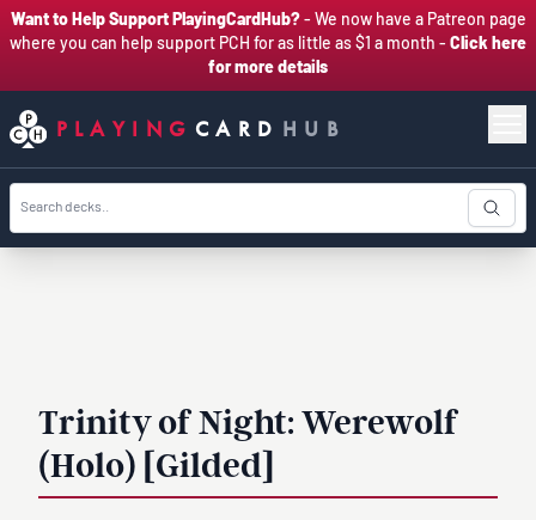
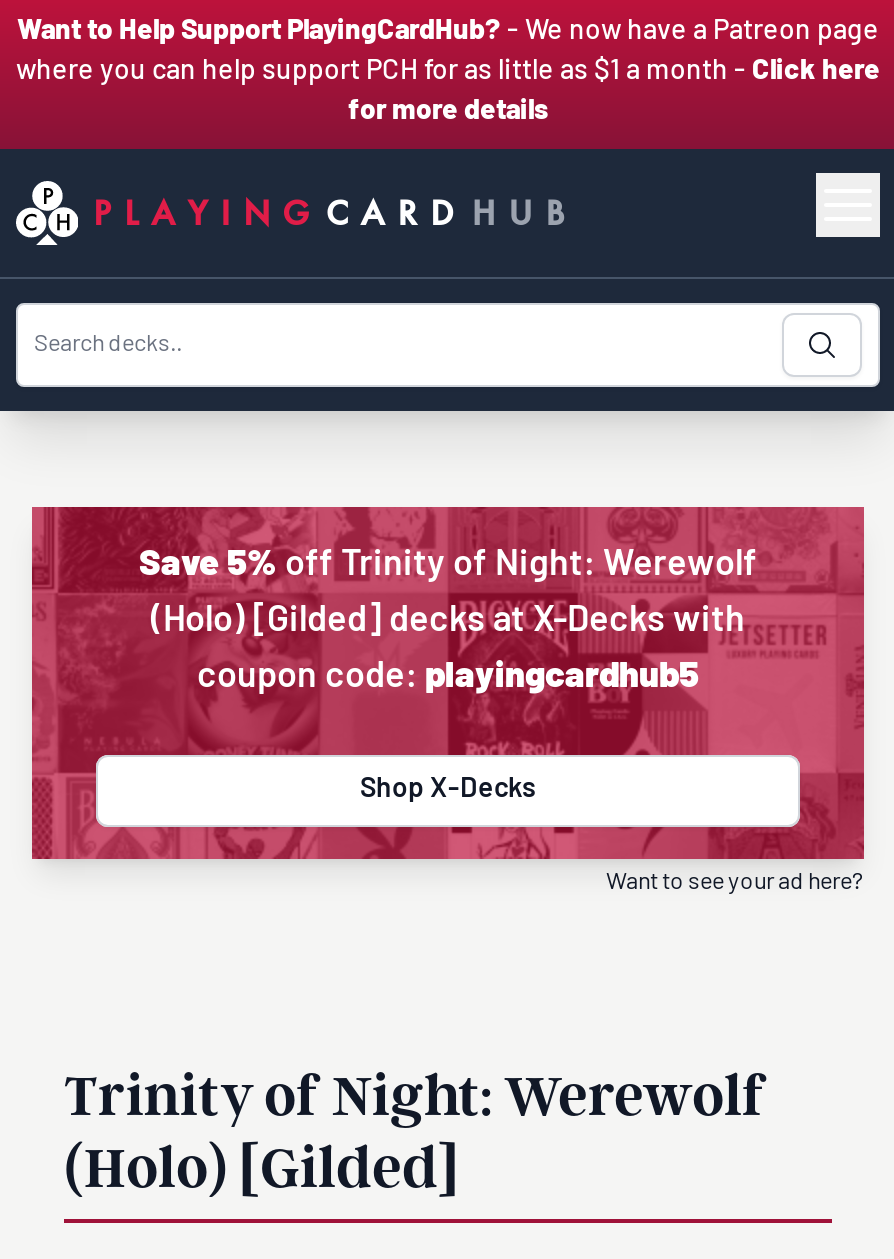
none -> [30,505,866,895] [image] | Save 5% off Trinity of Night: Werewolf | (Holo) [Gilded] decks at X-Decks with | coupon code: playingcardhub5 | Shop X-Decks | Want to see your ad here?

